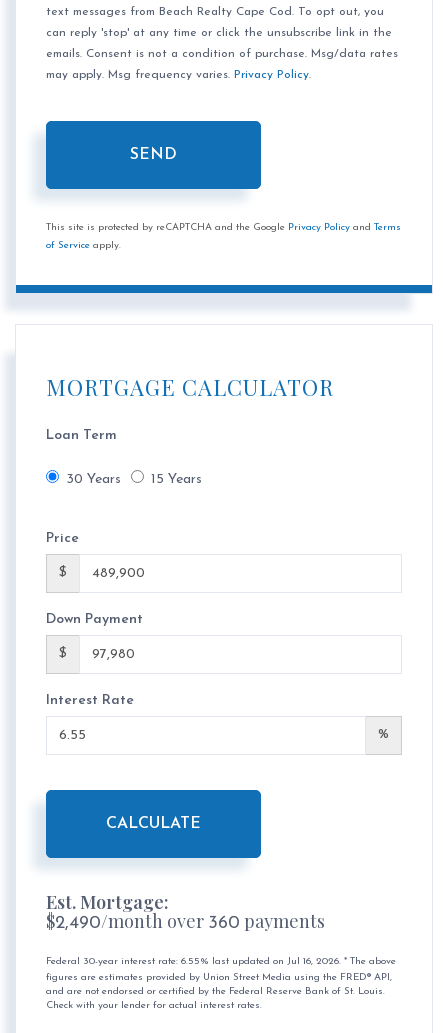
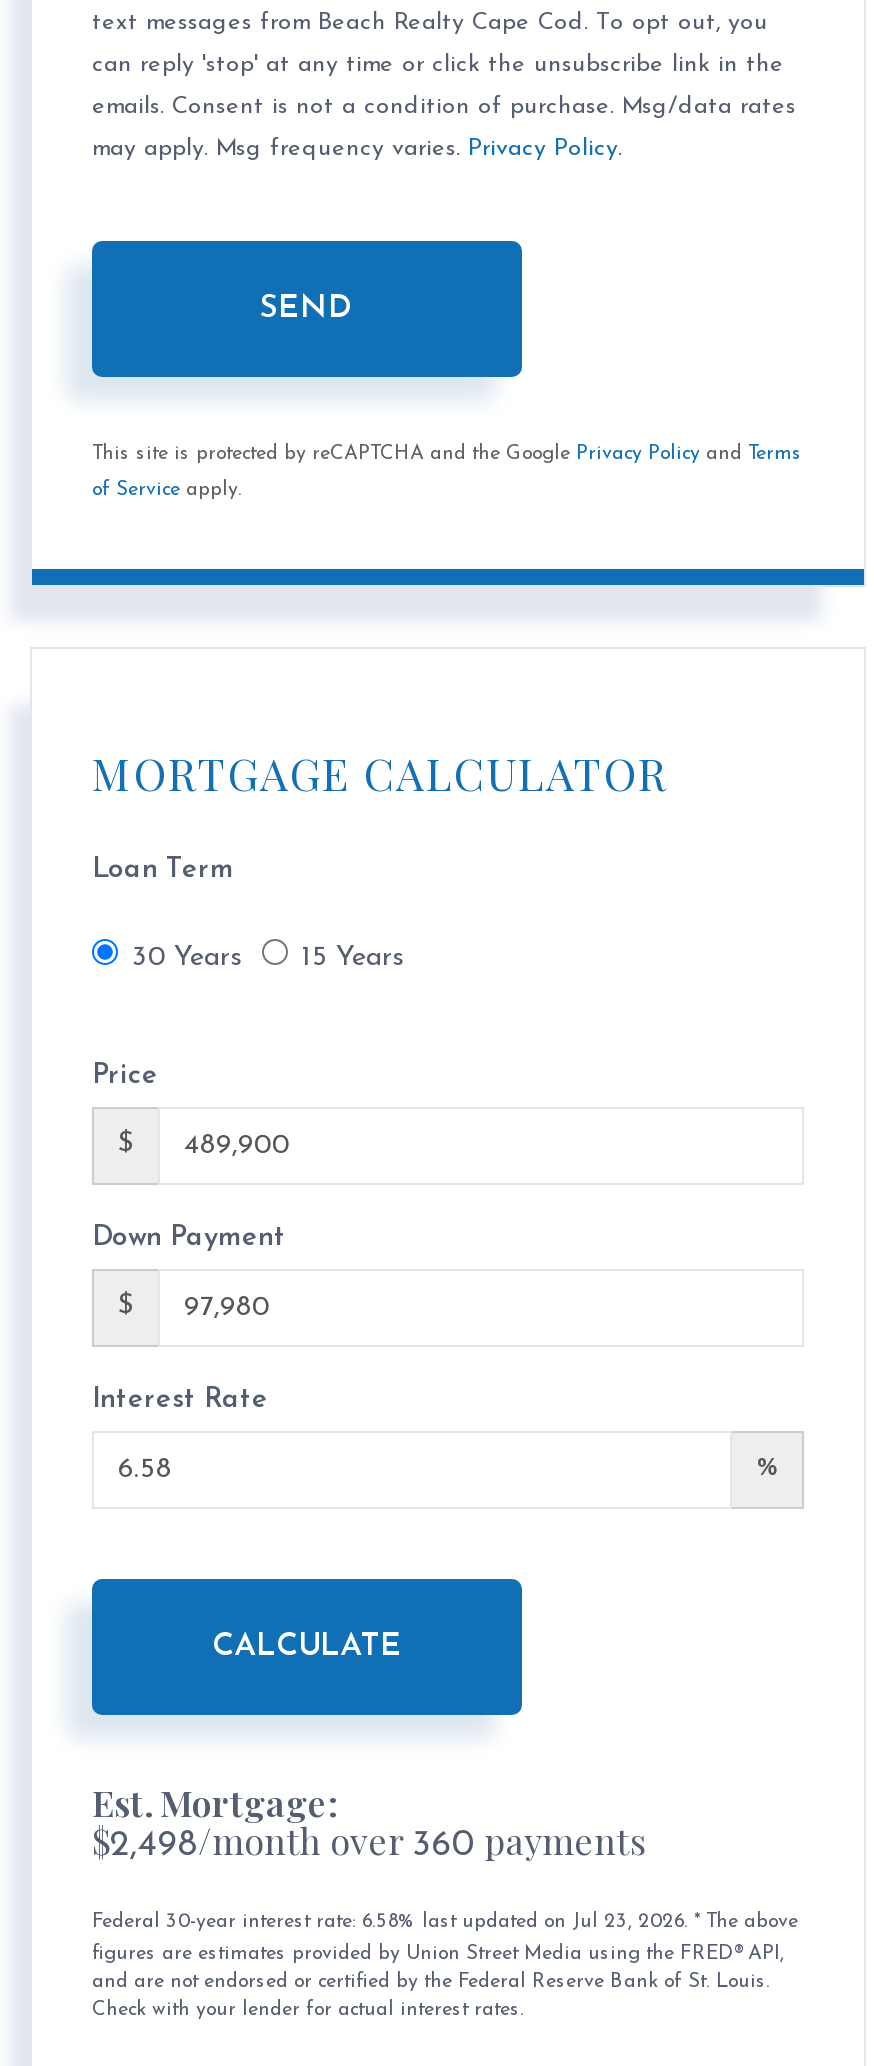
[46,909,325,933] $2,490/month over 360 payments -> [92,1818,646,1866] $2,498/month over 360 payments
[46,956,396,967] Federal 30-year interest rate: 6.55% last updated on Jul 16, 2026. * The above -> [92,1912,798,1934] Federal 30-year interest rate: 6.58% last updated on Jul 23, 2026. * The above

